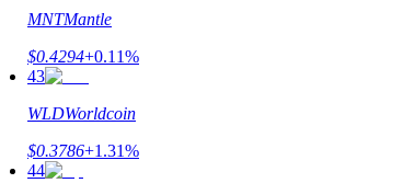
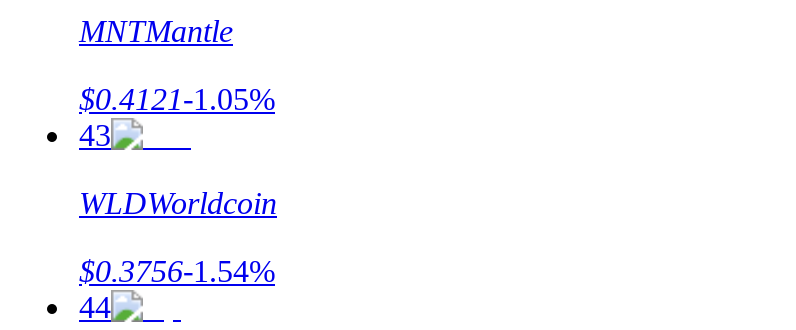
[27,47,139,65] $0.4294+0.11% -> [79,81,275,115] $0.4121-1.05%
[27,141,139,159] $0.3786+ 1.31% -> [79,253,275,287] $0.3756-1.54%

